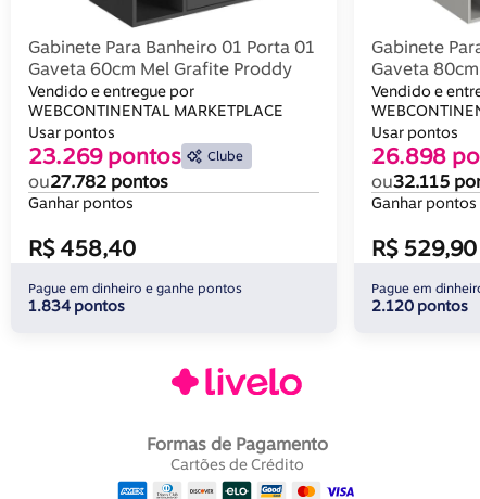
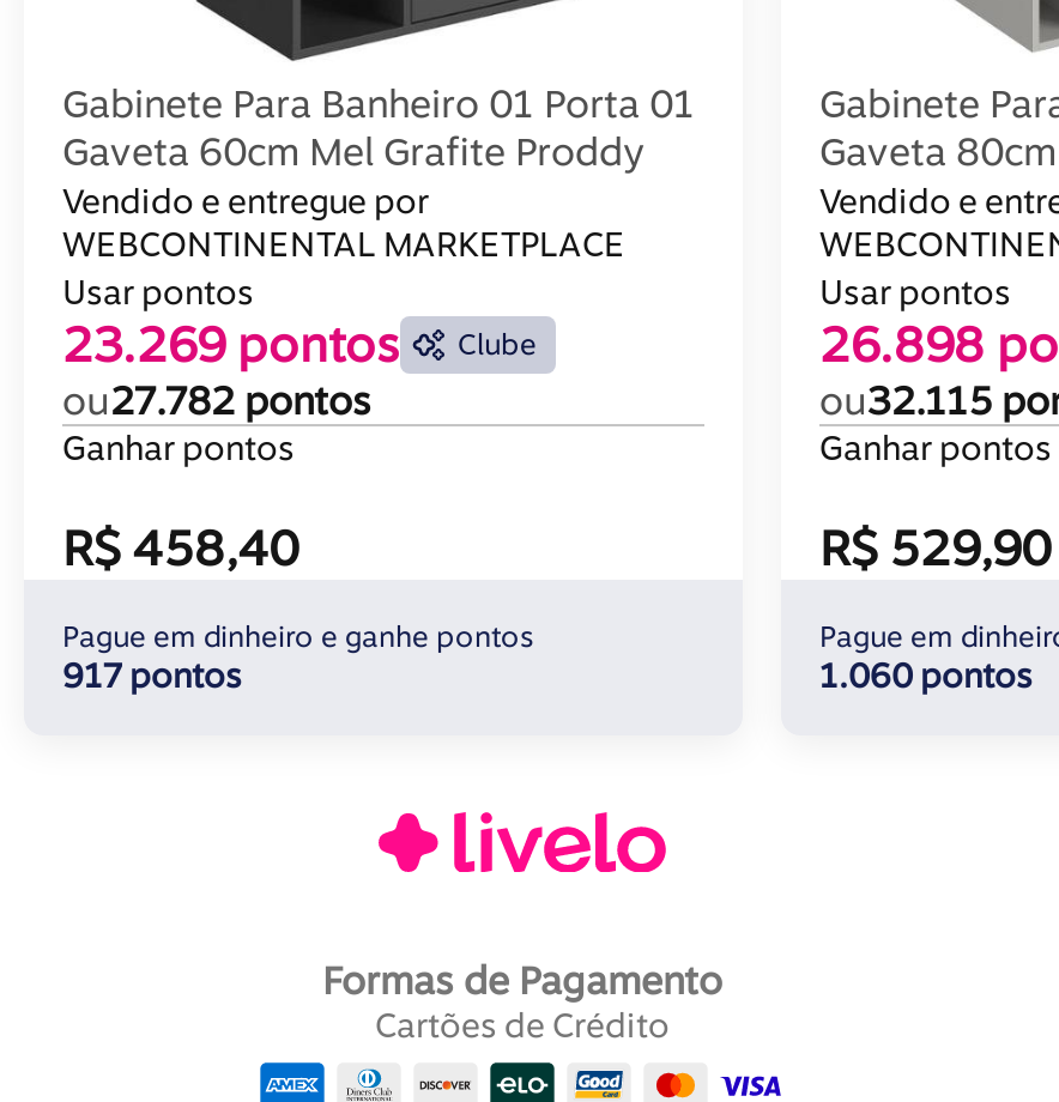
[28,296,125,314] 1.834 pontos -> [62,654,242,694] 917 pontos
[371,296,468,314] 2.120 pontos -> [819,654,1033,694] 1.060 pontos

